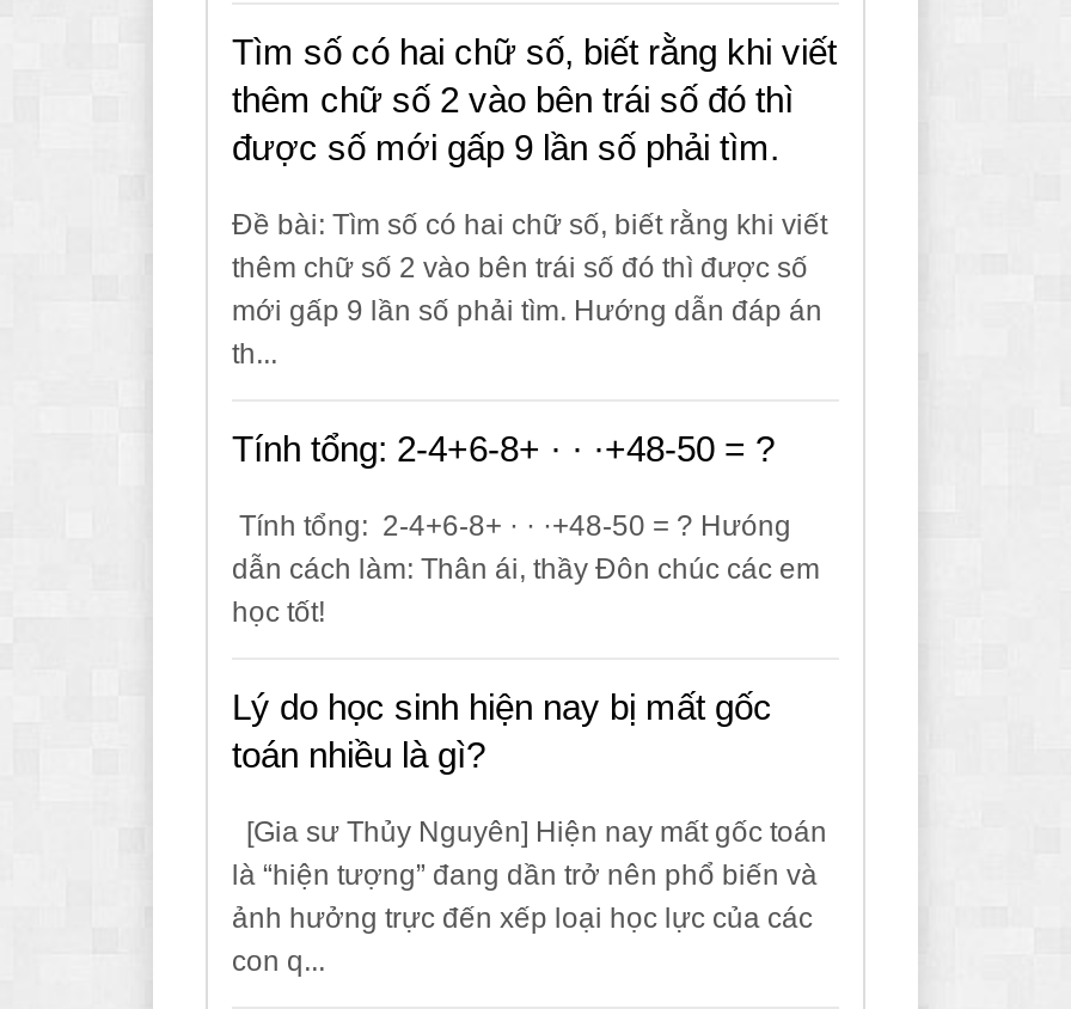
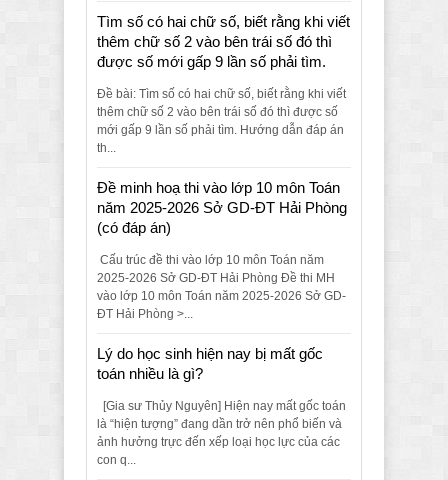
[232,427,775,467] Tính tổng: 2-4+6-8+ · · ·+48-50 = ? -> [97,178,347,235] Đề minh hoạ thi vào lớp 10 môn Toán | năm 2025-2026 Sở GD-ĐT Hải Phòng | (có đáp án)
[232,508,820,628] Tính tổng: 2-4+6-8+ · · ·+48-50 = ? Hưóng | dẫn cách làm: Thân ái, thầy Đôn chúc các em | học tốt! -> [97,252,346,320] Cấu trúc đề thi vào lớp 10 môn Toán năm | 2025-2026 Sở GD-ĐT Hải Phòng Đề thi MH | vào lớp 10 môn Toán năm 2025-2026 Sở GD- | ĐT Hải Phòng >...

